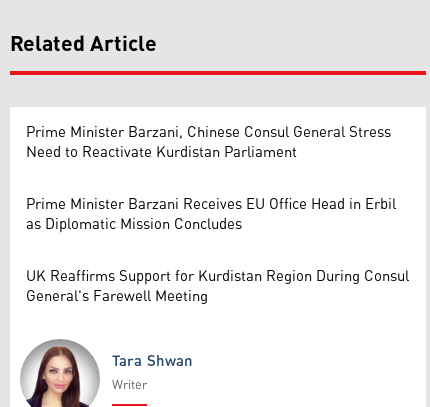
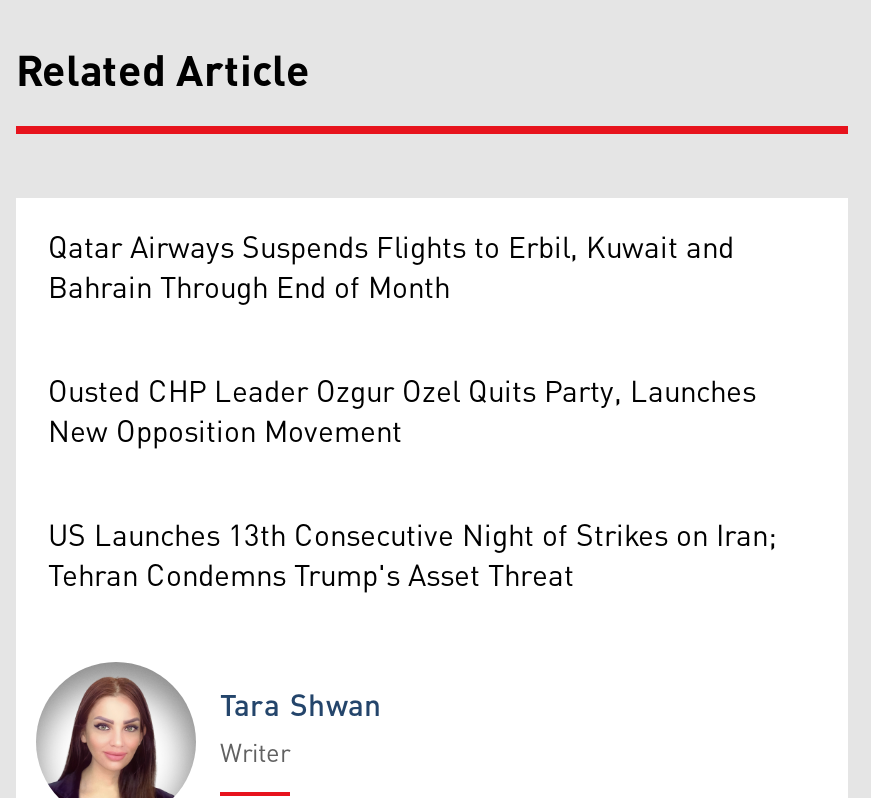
[26,118,391,167] Prime Minister Barzani, Chinese Consul General Stress | Need to Reactivate Kurdistan Parliament -> [48,219,734,317] Qatar Airways Suspends Flights to Erbil, Kuwait and | Bahrain Through End of Month
[26,190,396,239] Prime Minister Barzani Receives EU Office Head in Erbil | as Diplomatic Mission Concludes -> [48,363,756,461] Ousted CHP Leader Ozgur Ozel Quits Party, Launches | New Opposition Movement
[26,262,409,311] UK Reaffirms Support for Kurdistan Region During Consul | General's Farewell Meeting -> [48,507,776,605] US Launches 13th Consecutive Night of Strikes on Iran; | Tehran Condemns Trump's Asset Threat

